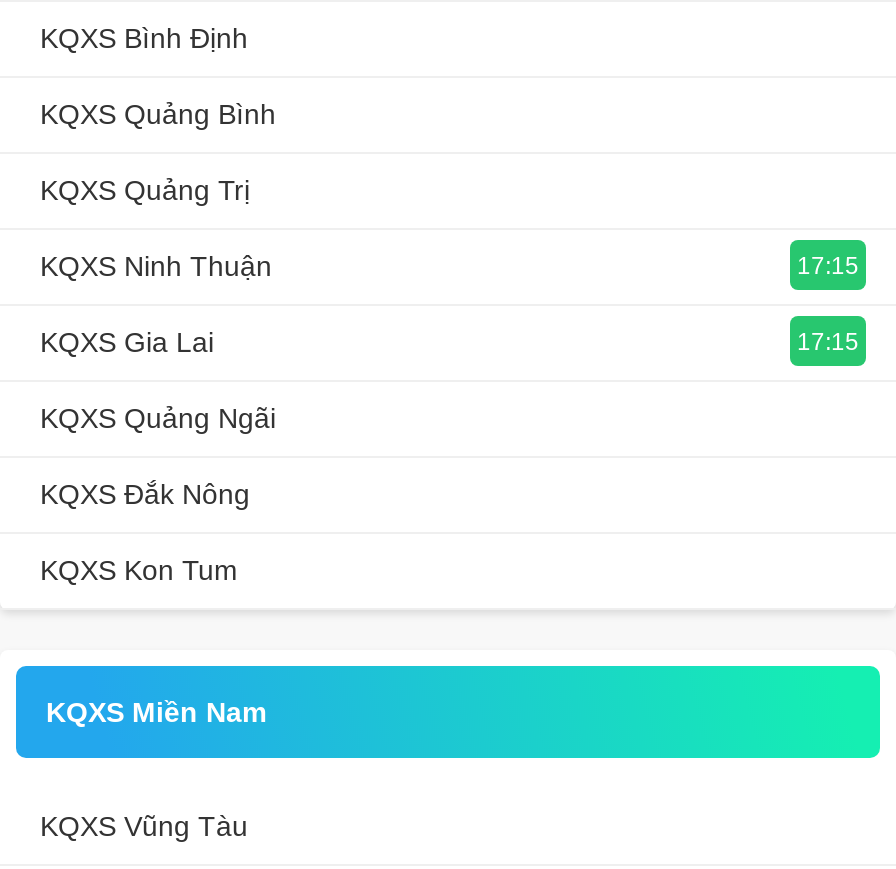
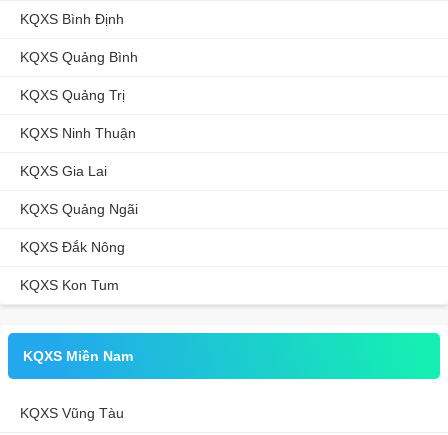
[797,251,859,279] 17:15 -> none
[797,327,859,355] 17:15 -> none

